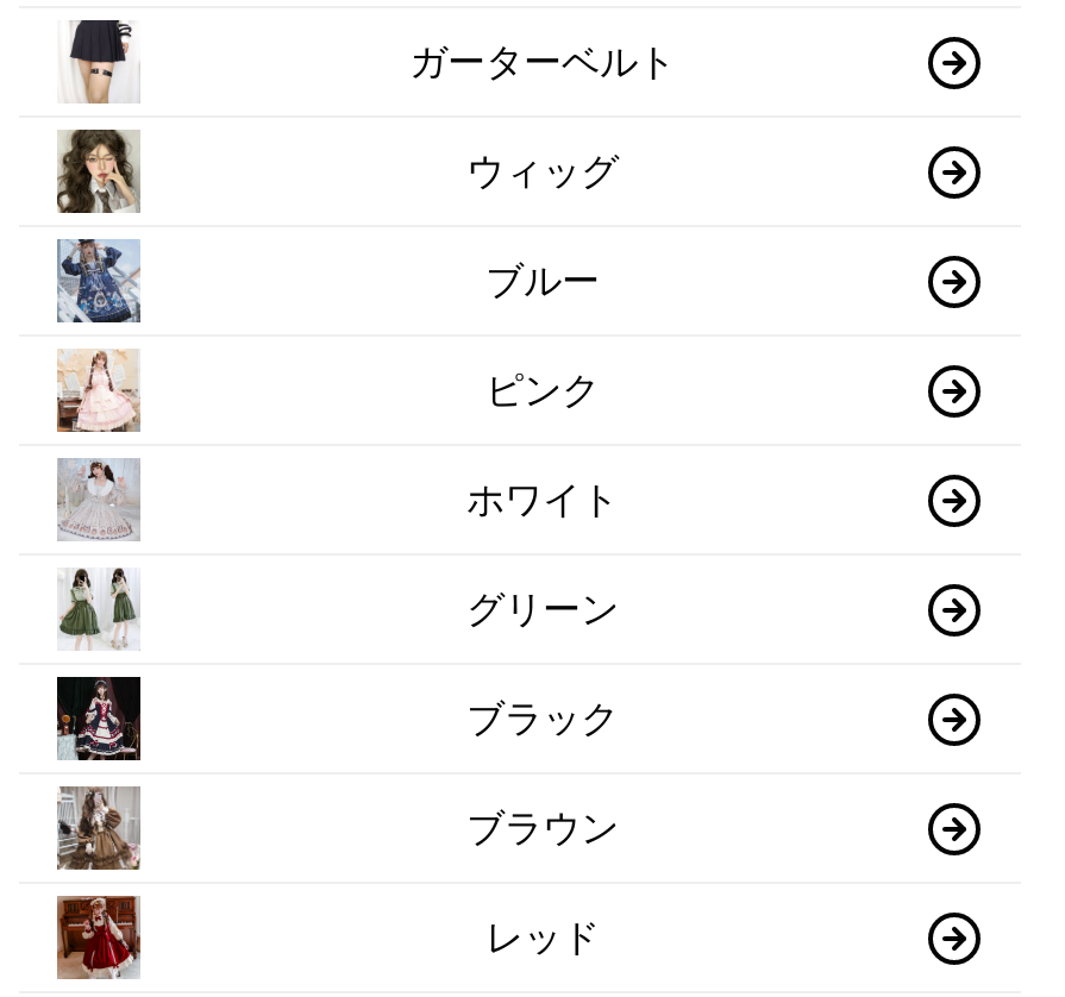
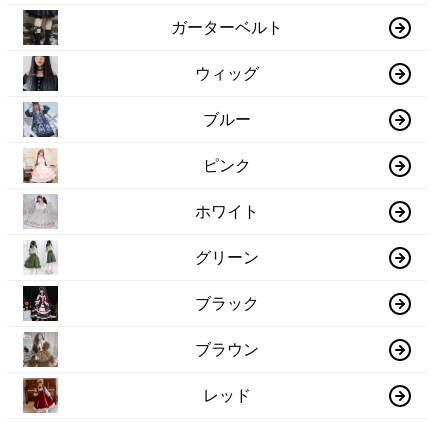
[57,20,140,106] [image] -> [22,9,59,46] [image]
[55,130,138,215] [image] -> [23,55,58,92] [image]

